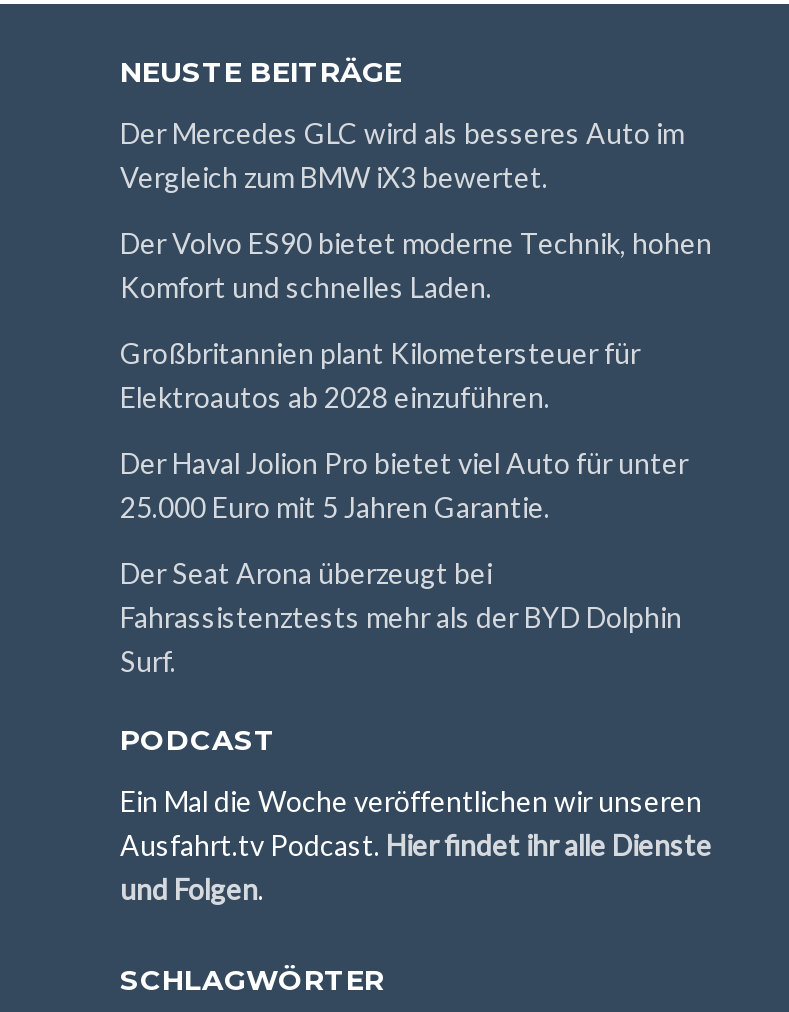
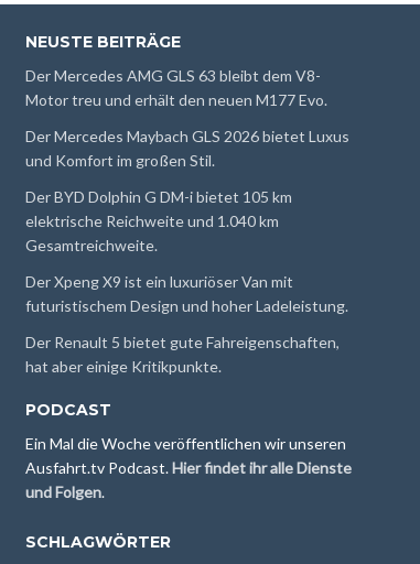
[120,117,684,195] Der Mercedes GLC wird als besseres Auto im | Vergleich zum BMW iX3 bewertet. -> [25,66,327,109] Der Mercedes AMG GLS 63 bleibt dem V8- | Motor treu und erhält den neuen M177 Evo.
[120,227,712,305] Der Volvo ES90 bietet moderne Technik, hohen | Komfort und schnelles Laden. -> [25,127,349,170] Der Mercedes Maybach GLS 2026 bietet Luxus | und Komfort im großen Stil.
[120,337,640,415] Großbritannien plant Kilometersteuer für | Elektroautos ab 2028 einzuführen. -> [25,188,292,255] Der BYD Dolphin G DM-i bietet 105 km | elektrische Reichweite und 1.040 km | Gesamtreichweite.
[120,447,688,525] Der Haval Jolion Pro bietet viel Auto für unter | 25.000 Euro mit 5 Jahren Garantie. -> [25,272,348,315] Der Xpeng X9 ist ein luxuriöser Van mit | futuristischem Design und hoher Ladeleistung.
[120,557,682,679] Der Seat Arona überzeugt bei | Fahrassistenztests mehr als der BYD Dolphin | Surf. -> [25,333,340,376] Der Renault 5 bietet gute Fahreigenschaften, | hat aber einige Kritikpunkte.

